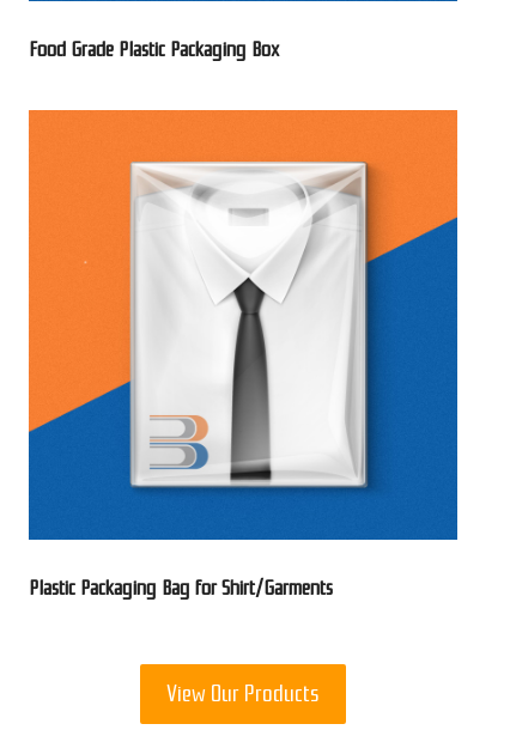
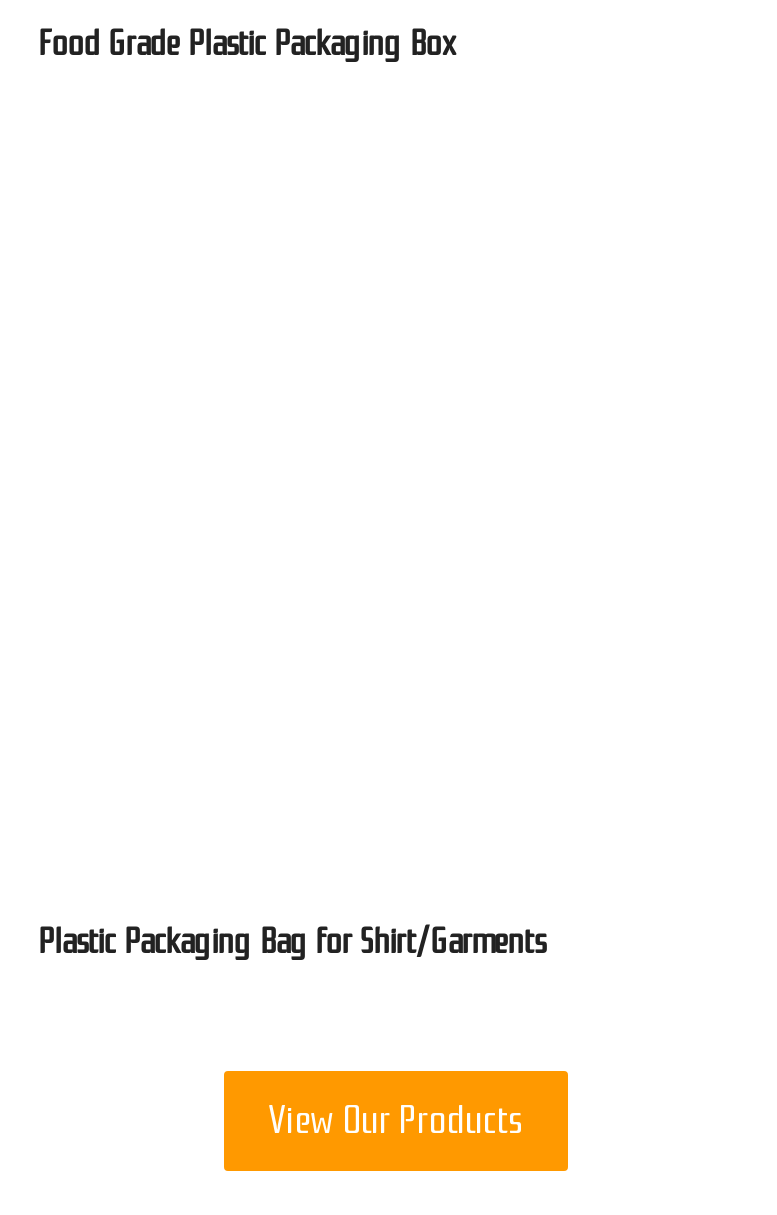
[28,109,459,541] [image] -> none

